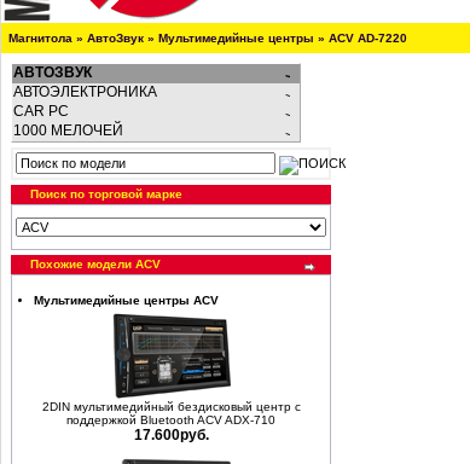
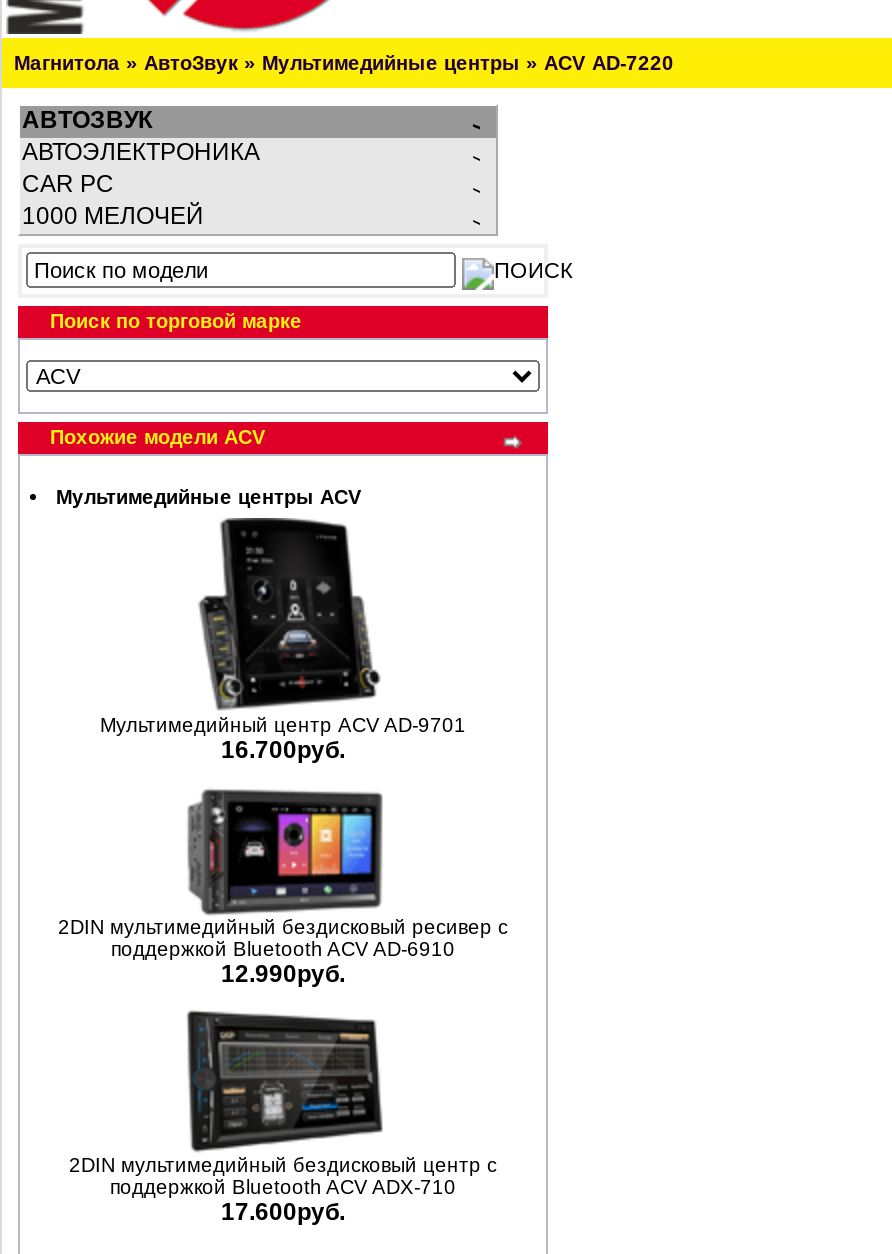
none -> [58,778,508,988] [image] | 2DIN мультимедийный бездисковый ресивер с | поддержкой Bluetooth ACV AD-6910 | 12.990руб.
none -> [100,516,466,764] [image] | Мультимедийный центр ACV AD-9701 | 16.700руб.

